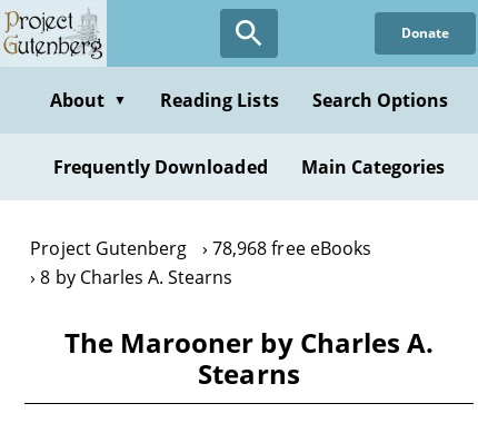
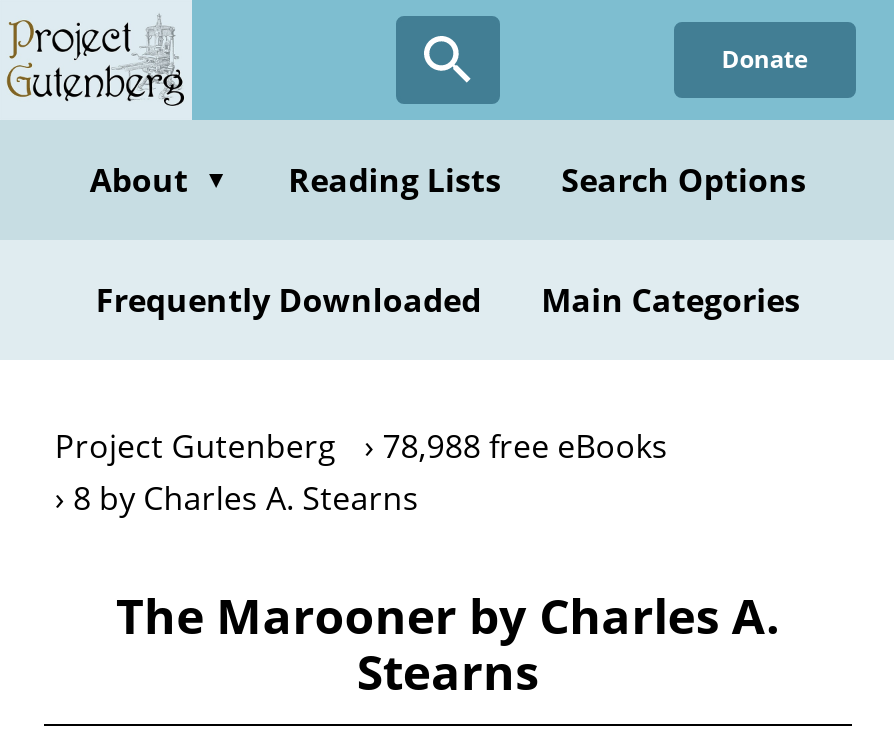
[30,236,371,260] Project Gutenberg 78,968 free eBooks -> [55,424,668,468] Project Gutenberg 78,988 free eBooks

